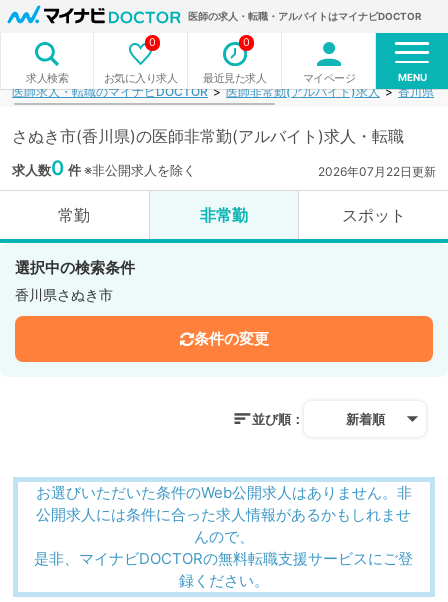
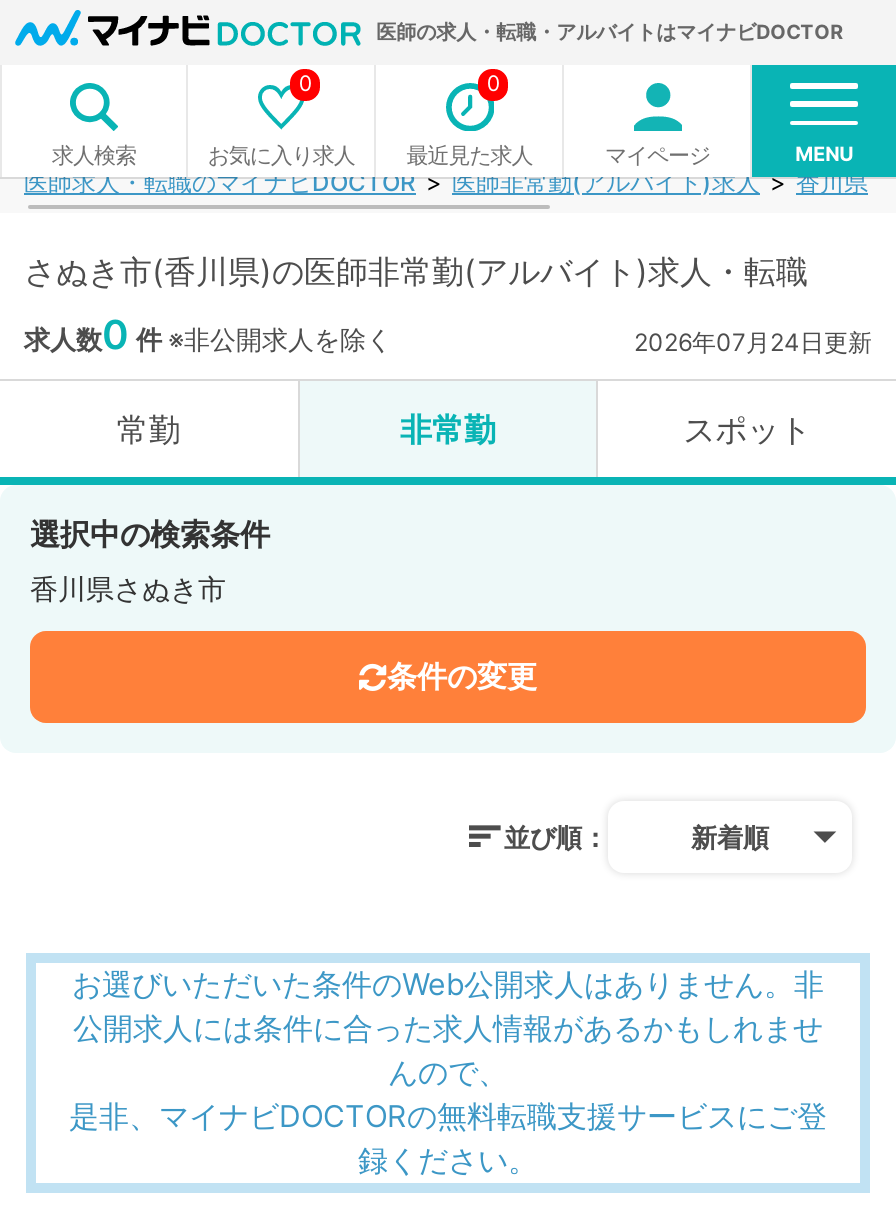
[318,164,436,179] 2026年07月22日更新 -> [634,327,872,357] 2026年07月24日更新

